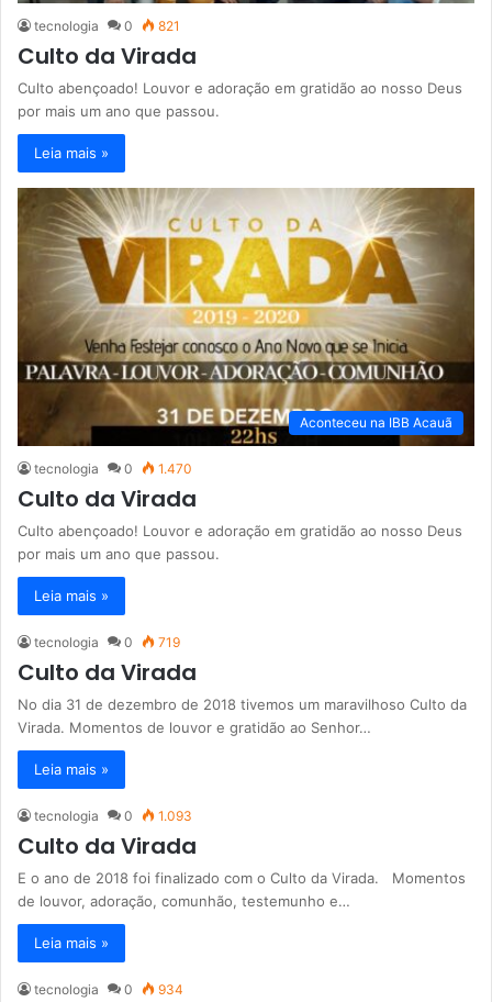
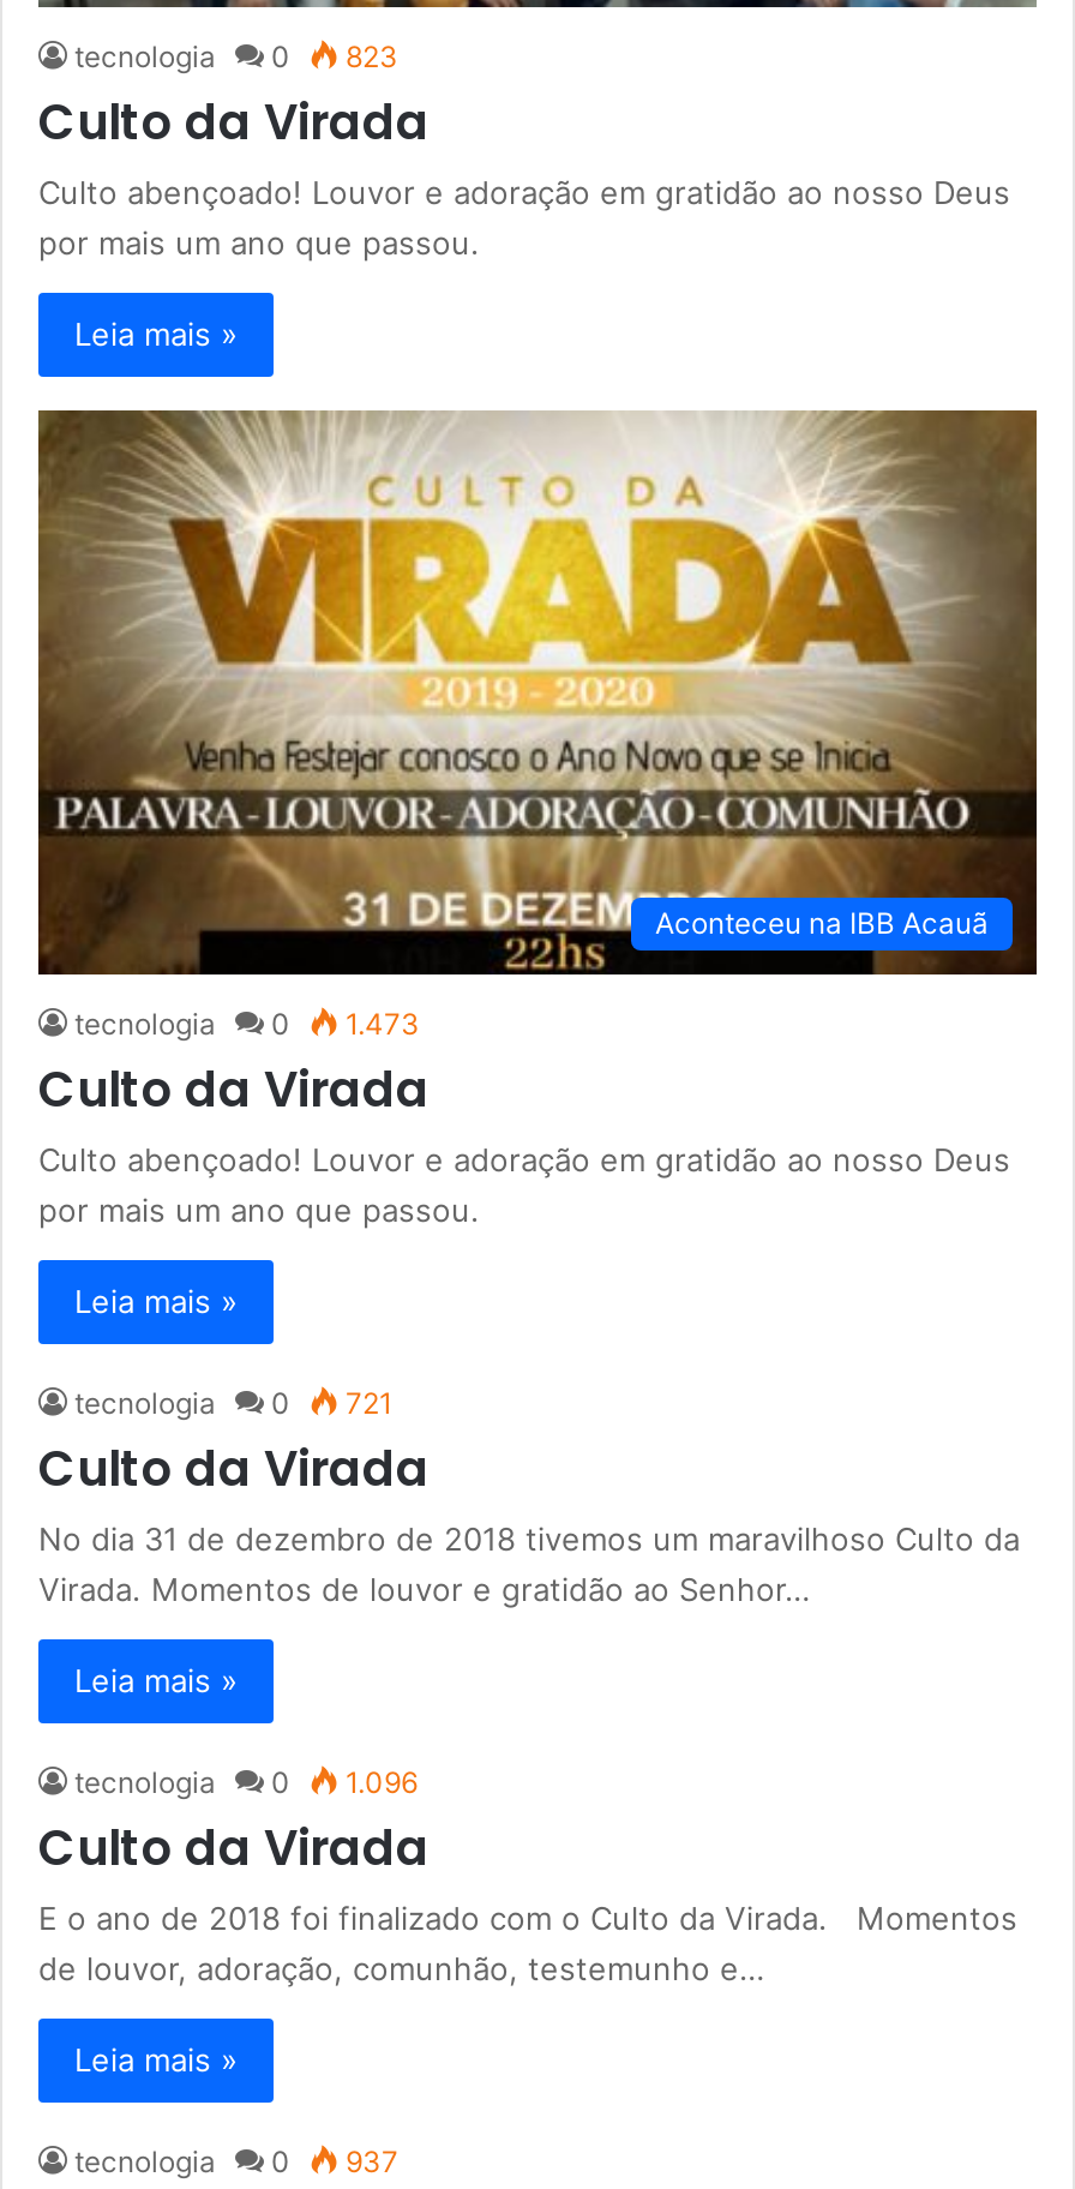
[34,18,180,35] tecnologia 0 821 -> [74,40,398,76] tecnologia 0 823
[34,460,192,477] tecnologia 0 1.470 -> [74,1006,420,1042] tecnologia 0 1.473
[34,634,180,651] tecnologia 0 719 -> [74,1385,394,1421] tecnologia 0 721
[34,808,192,824] tecnologia 0 1.093 -> [74,1764,418,1800] tecnologia 0 1.096
[34,981,183,998] tecnologia 0 934 -> [74,2144,398,2180] tecnologia 0 937

